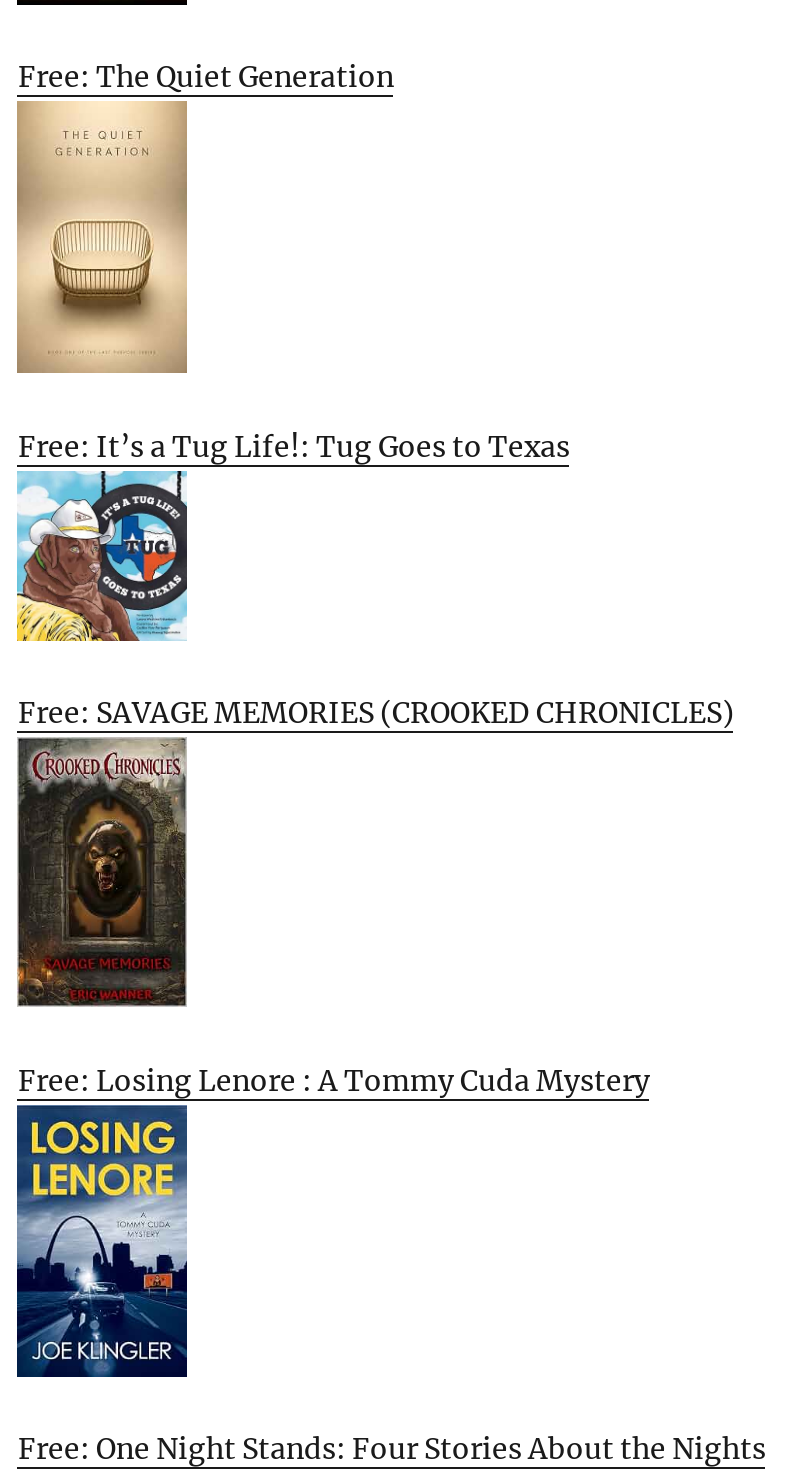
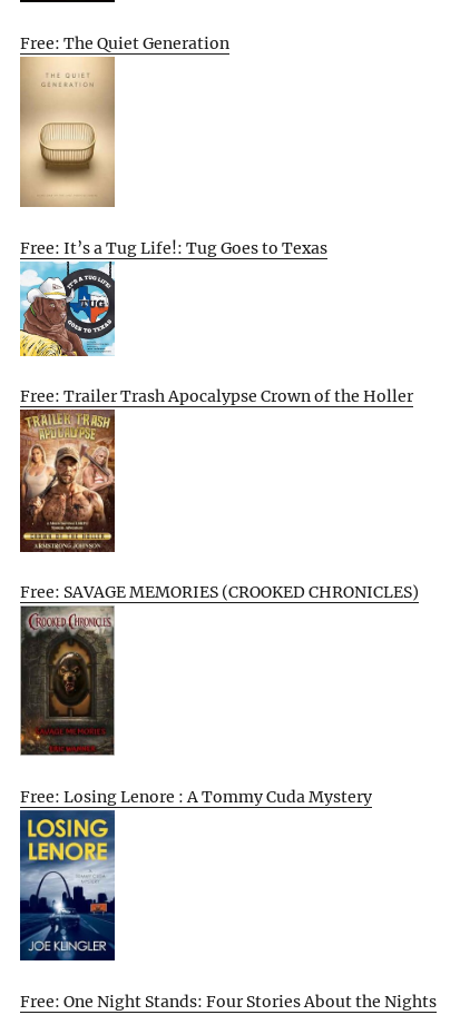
none -> [19,415,116,553] [image]
none -> [21,387,414,407] Free: Trailer Trash Apocalypse Crown of the Holler

